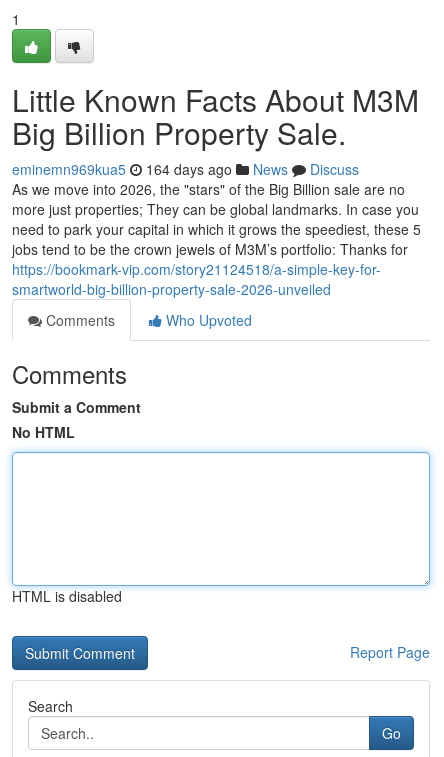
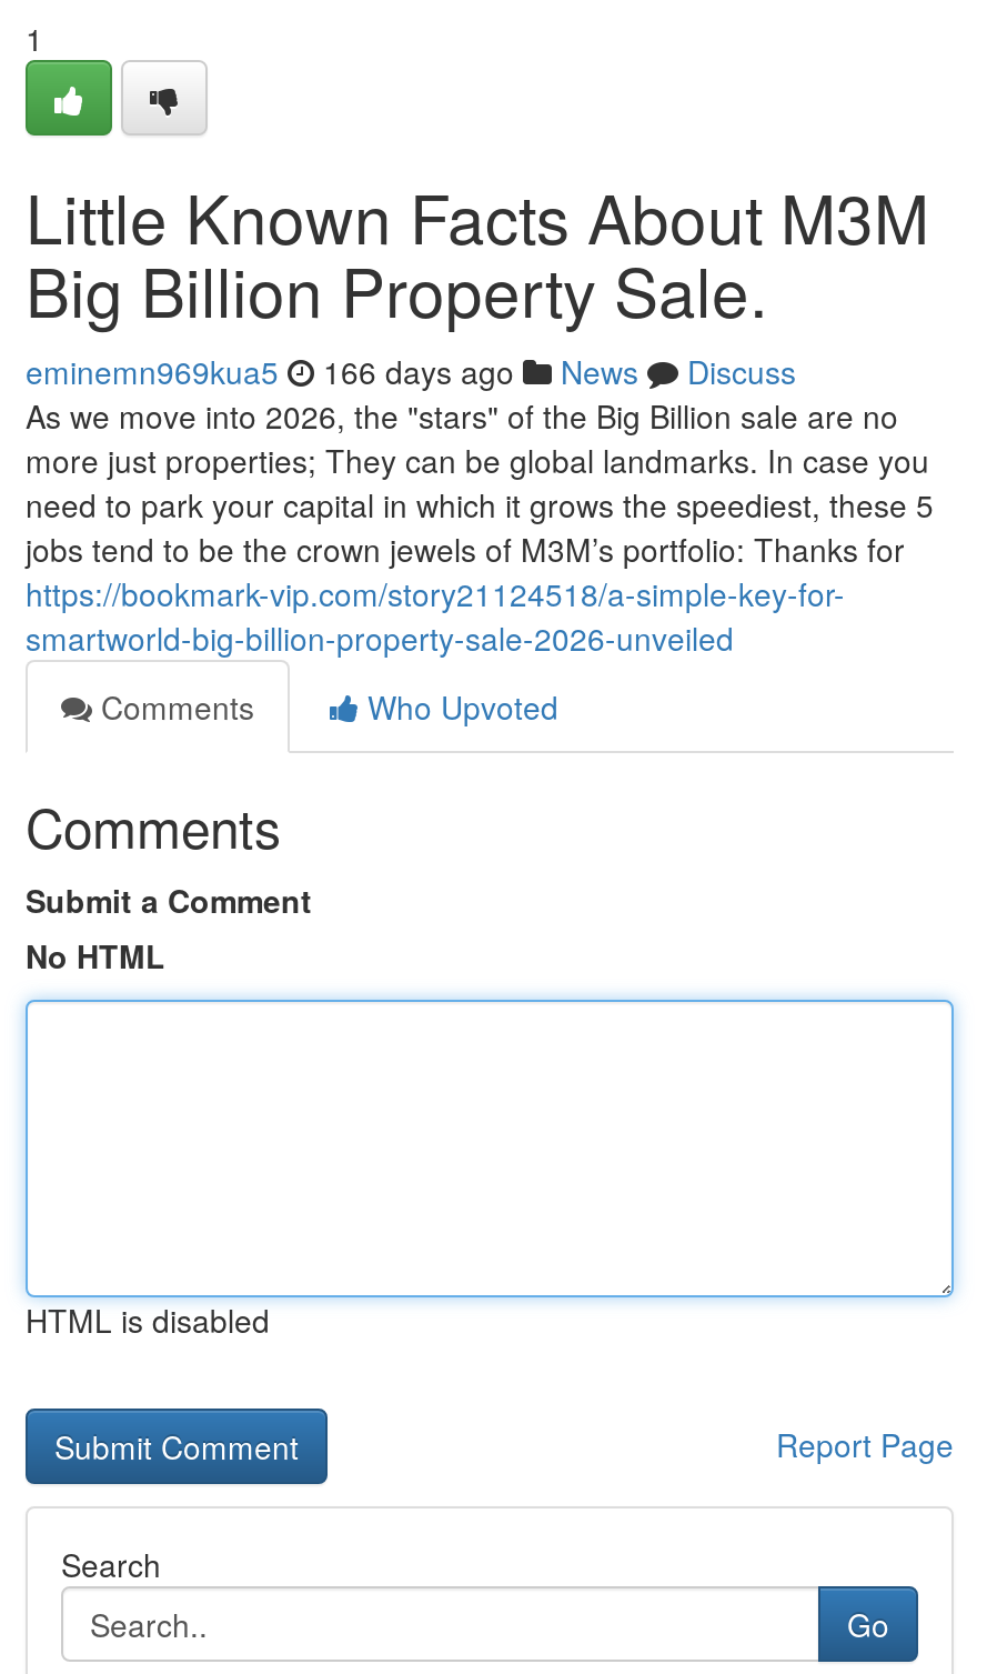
[12,159,359,179] eminemn969kua5 164 days ago News Discuss -> [26,349,796,393] eminemn969kua5 166 days ago News Discuss

